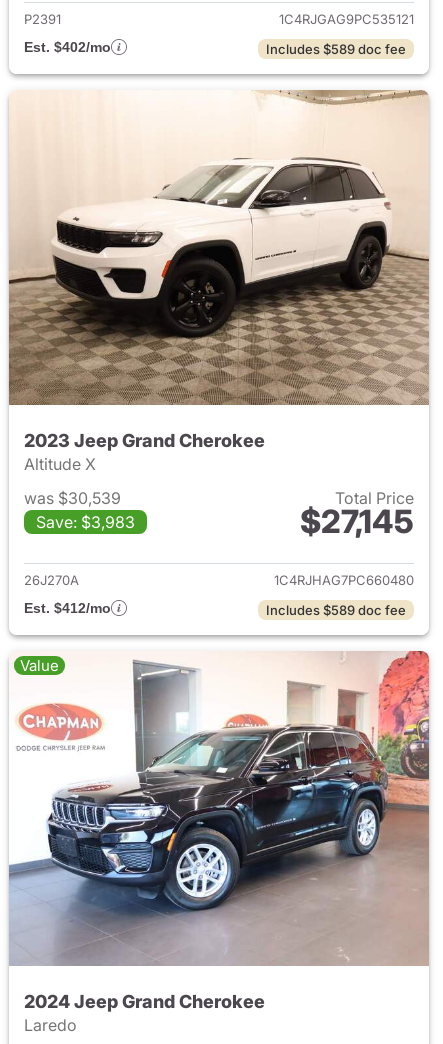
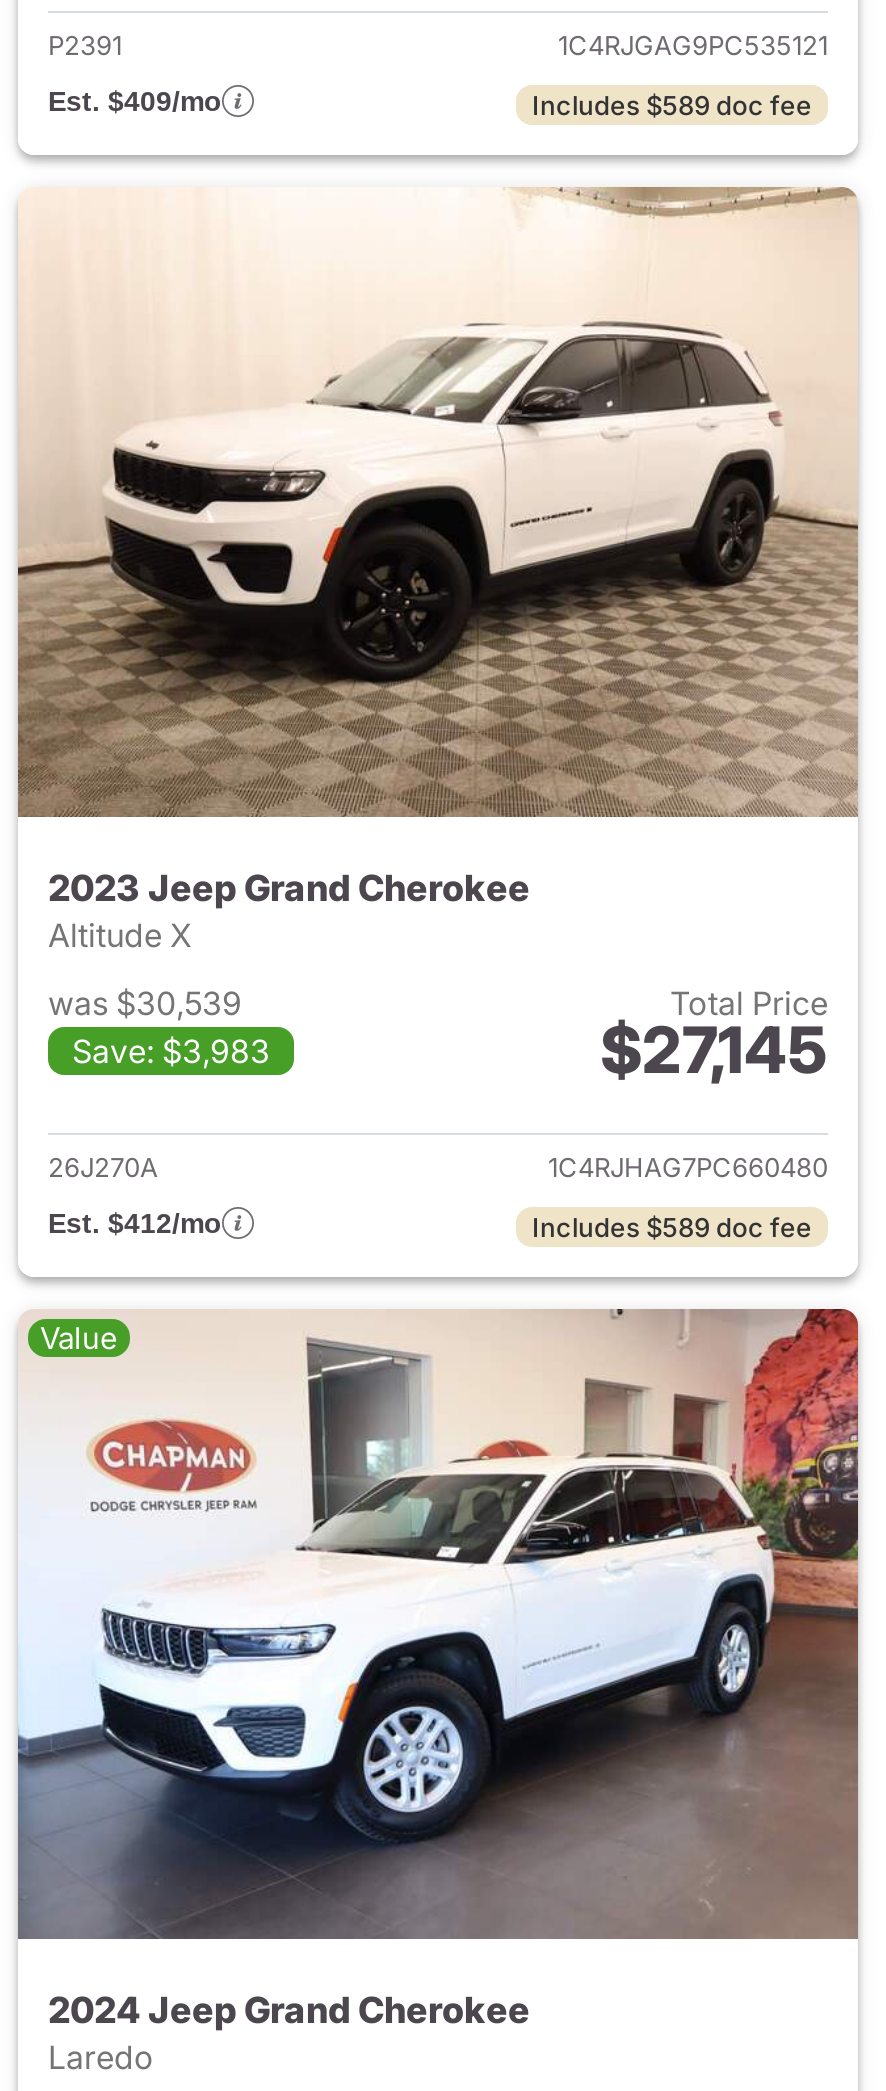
[24,39,111,55] Est. $402/mo -> [48,85,222,117] Est. $409/mo
[10,651,429,965] [image] -> [18,1307,860,1939] [image]

